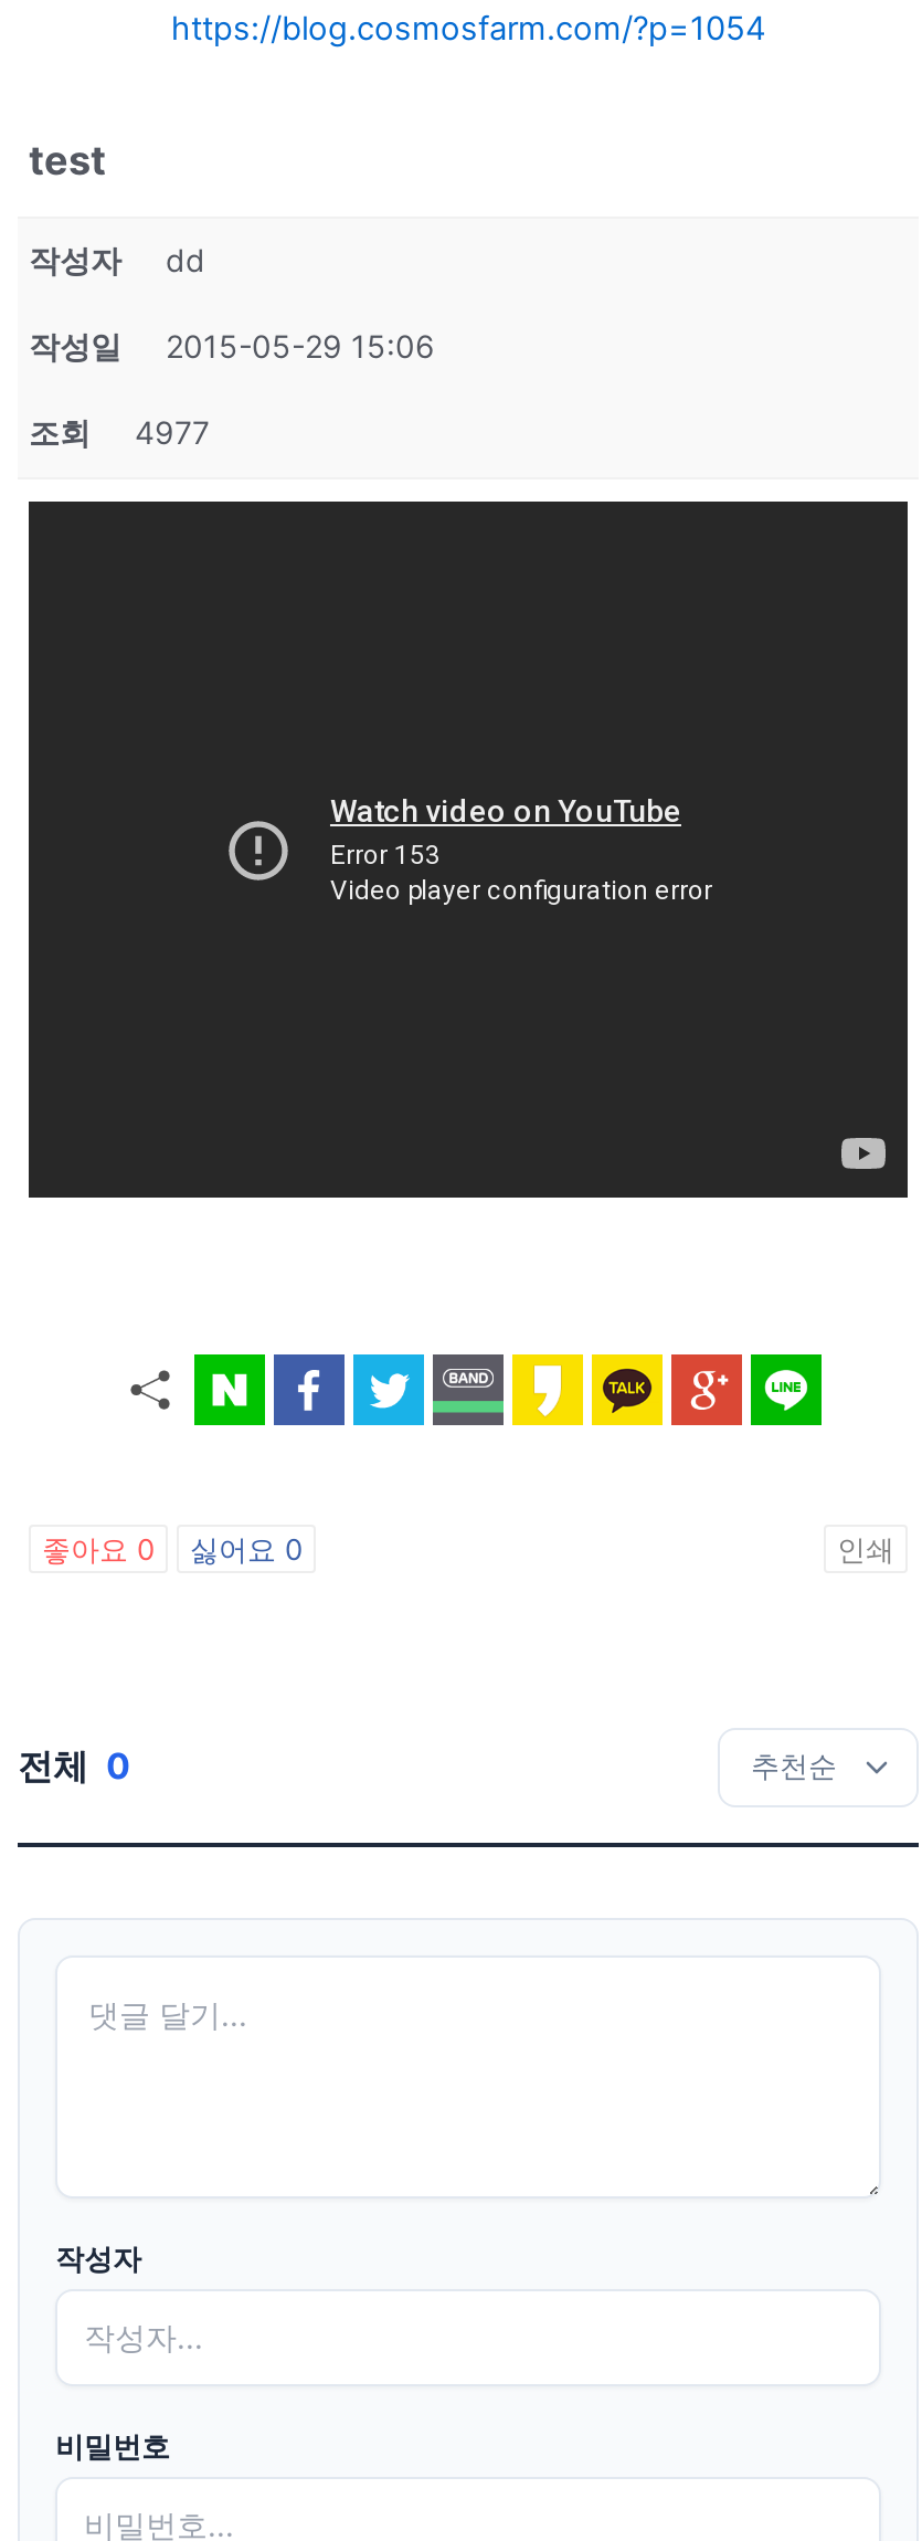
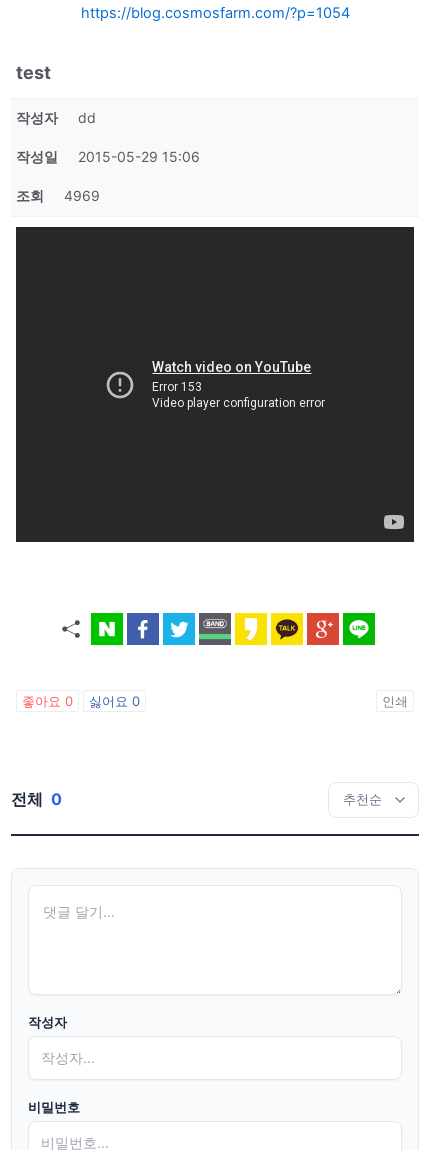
[29,413,210,451] 조회 4977 -> [16,187,100,204] 조회 4969

